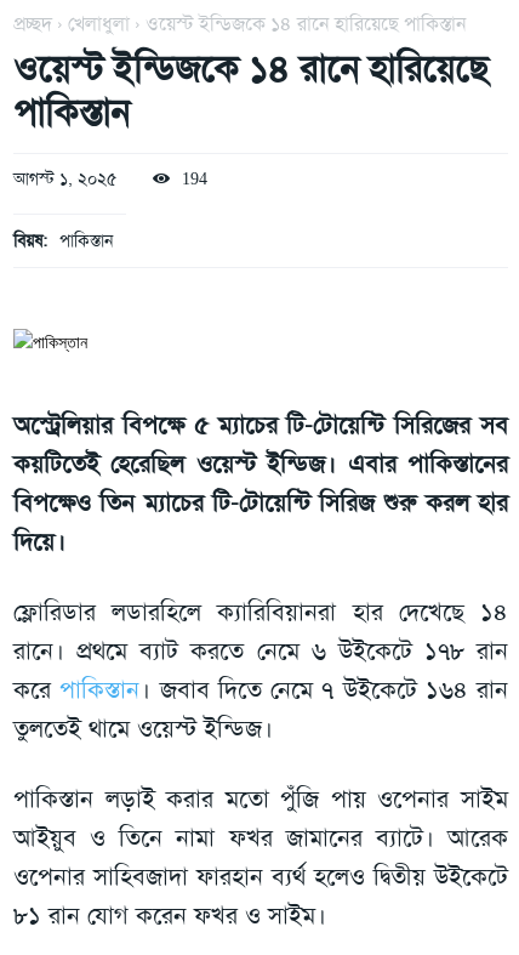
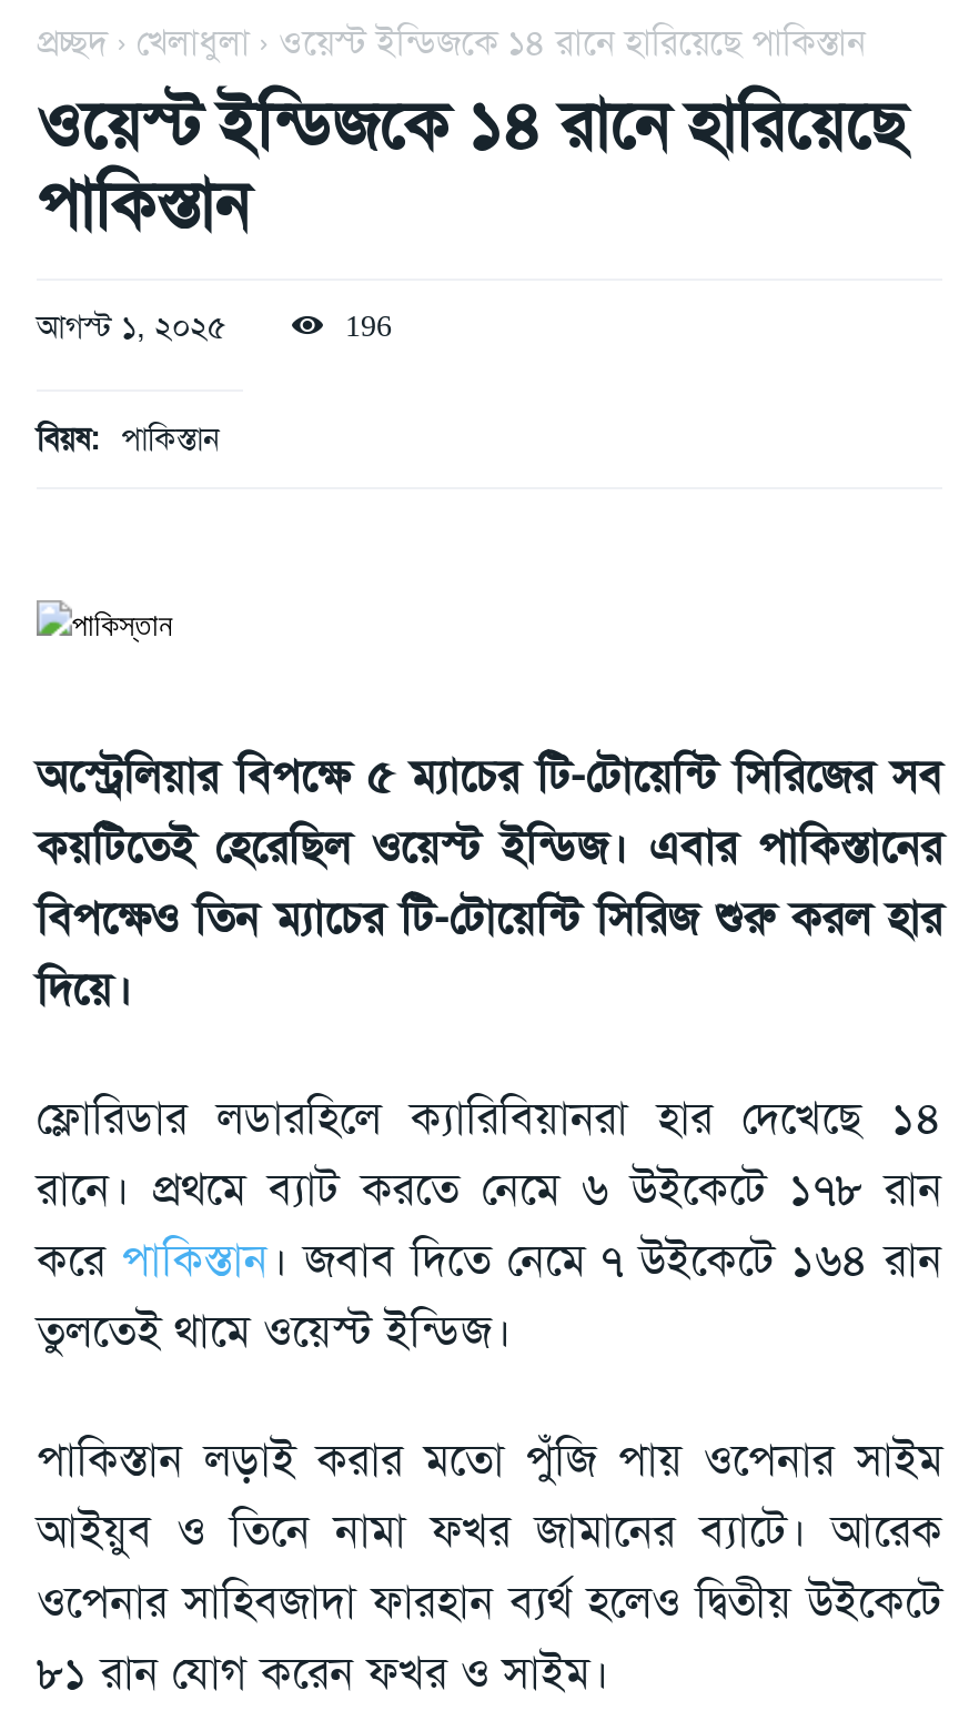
[182,169,207,187] 194 -> [345,308,392,342] 196

